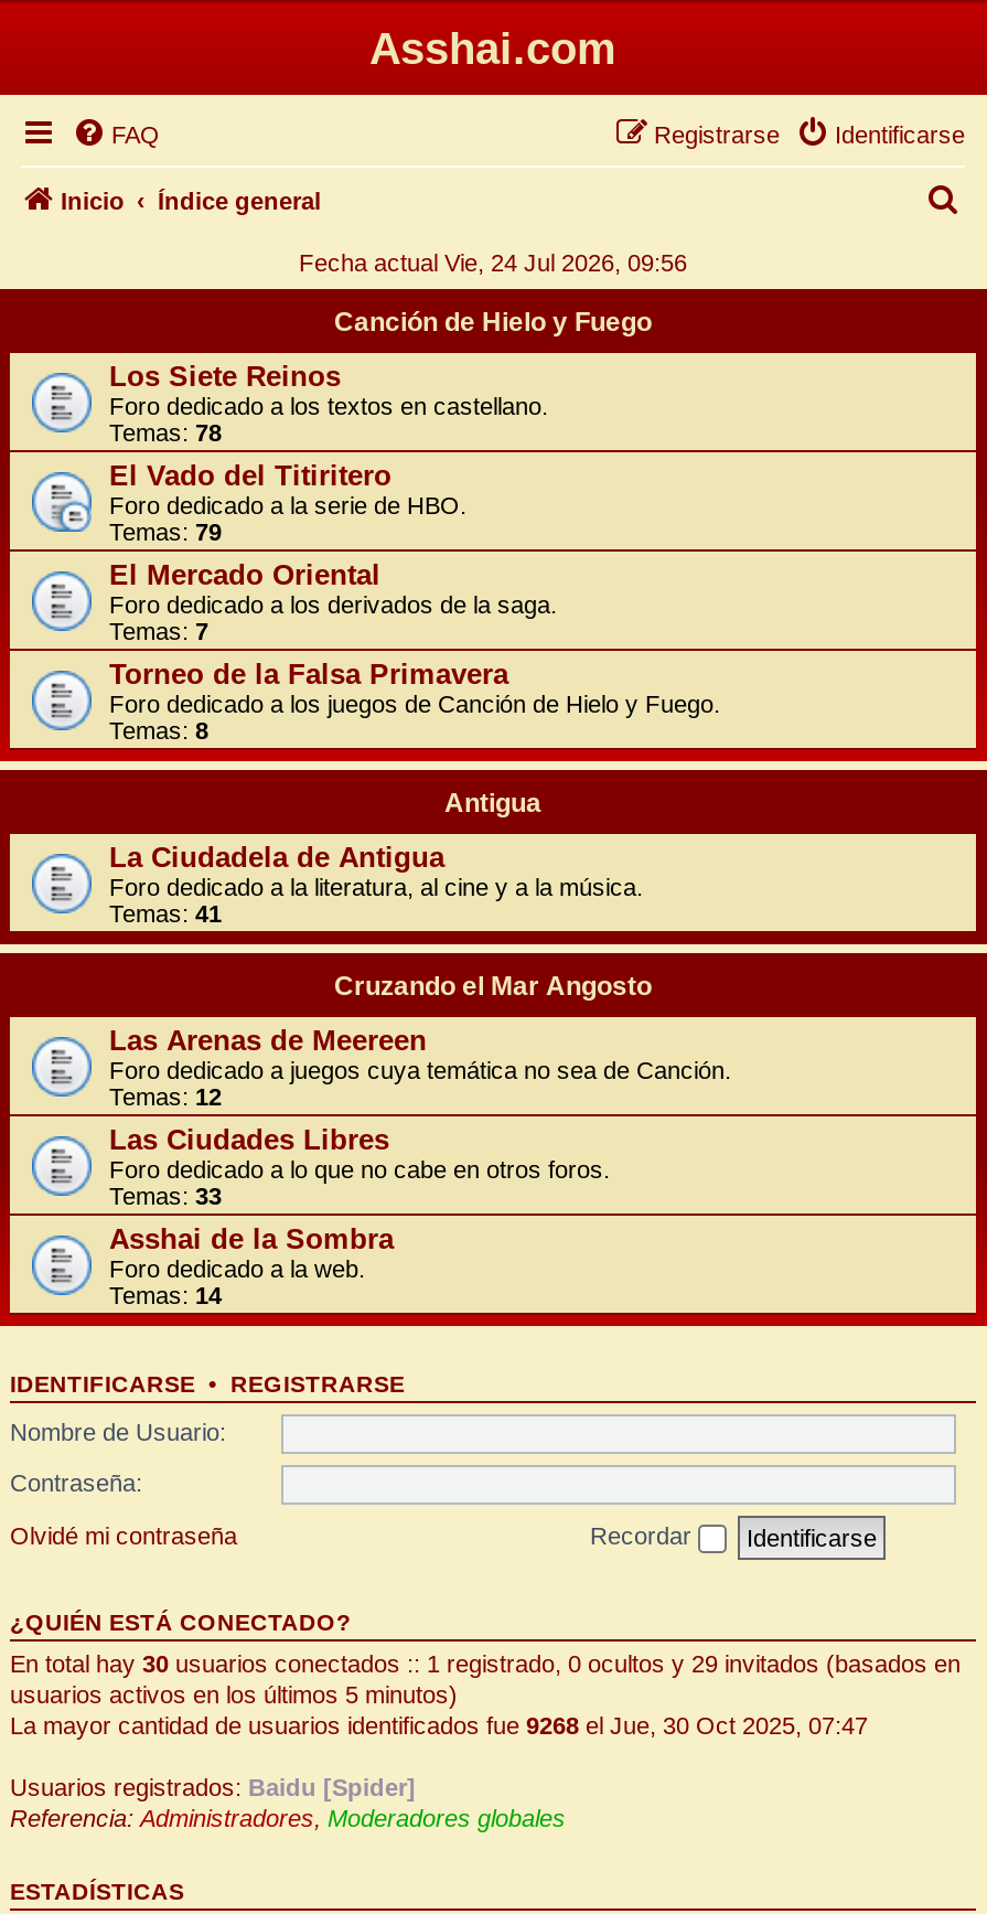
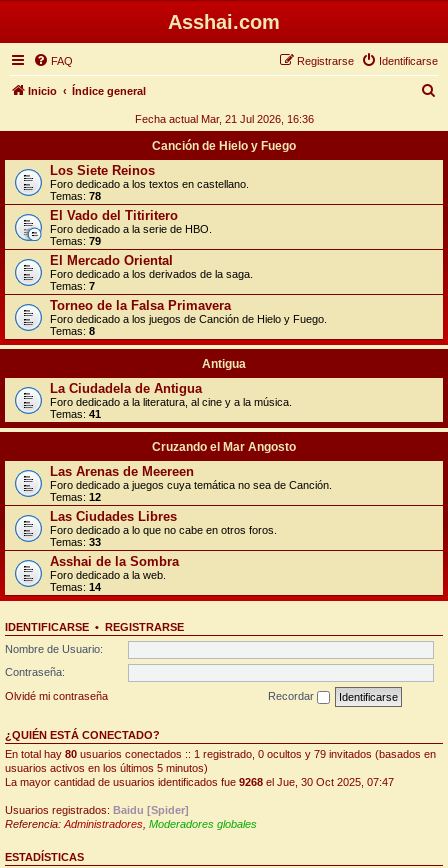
[299,249,687,276] Fecha actual Vie, 24 Jul 2026, 09:56 -> [134,113,313,125] Fecha actual Mar, 21 Jul 2026, 16:36
[10,1649,961,1676] En total hay 30 usuarios conectados :: 1 registrado, 0 ocultos y 29 invitados (basados en -> [5,747,436,759] En total hay 80 usuarios conectados :: 1 registrado, 0 ocultos y 79 invitados (basados en

